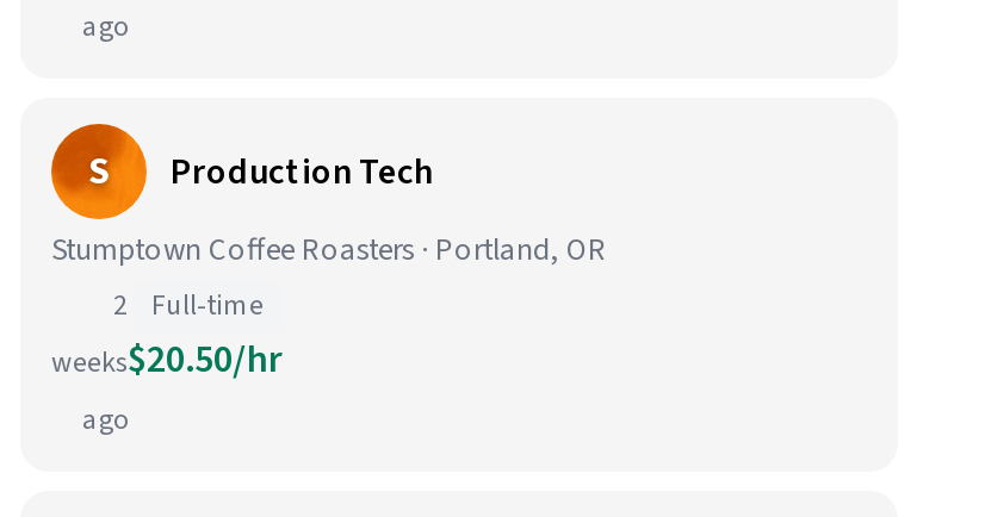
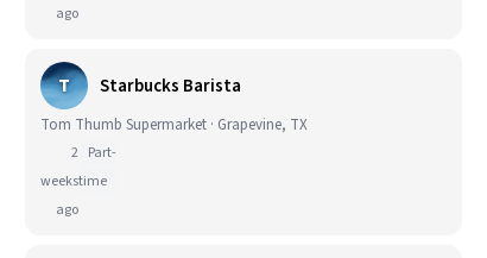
[88,145,433,198] S | Production Tech -> [58,73,241,99] T | Starbucks Barista
[51,229,607,272] Stumptown Coffee Roasters · Portland, OR -> [40,114,308,136] Tom Thumb Supermarket · Grapevine, TX
[128,286,283,386] Full-time | $20.50/hr -> [78,143,116,191] Part- | time

